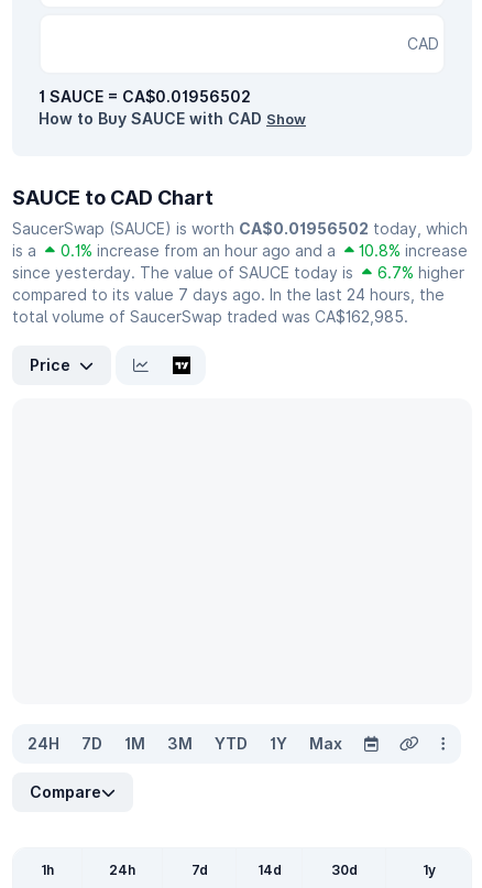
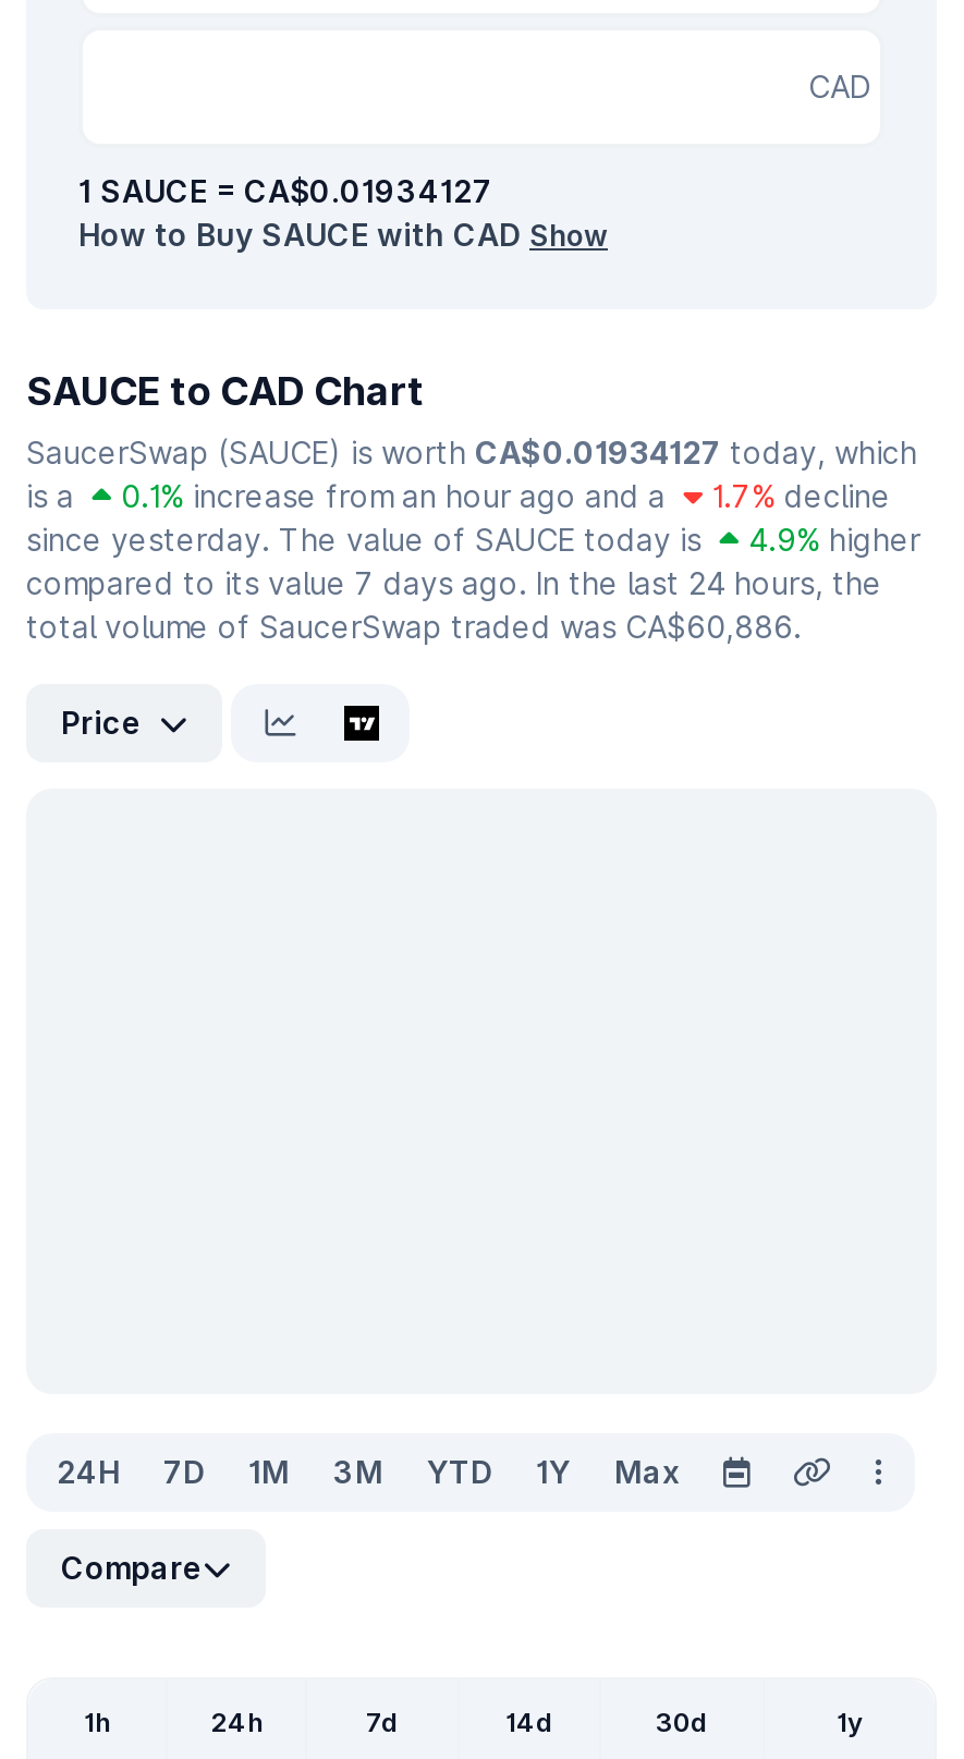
[39,87,251,106] 1 SAUCE = CA$0.01956502 -> [78,172,492,209] 1 SAUCE = CA$0.01934127
[12,219,468,238] SaucerSwap (SAUCE) is worth CA$0.01956502 today, which -> [26,433,917,471] SaucerSwap (SAUCE) is worth CA$0.01934127 today, which
[12,241,468,260] is a 0.1% increase from an hour ago and a 10.8% increase -> [26,477,891,514] is a 0.1% increase from an hour ago and a 1.7% decline
[12,263,464,282] since yesterday. The value of SAUCE today is 6.7% higher -> [26,521,920,558] since yesterday. The value of SAUCE today is 4.9% higher
[12,307,408,326] total volume of SaucerSwap traded was CA$162,985. -> [26,608,802,645] total volume of SaucerSwap traded was CA$60,886.

